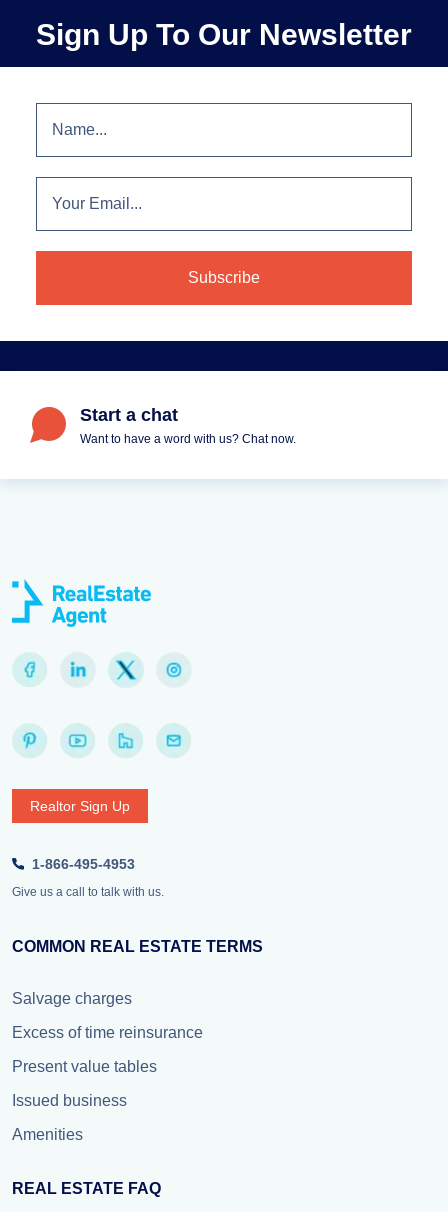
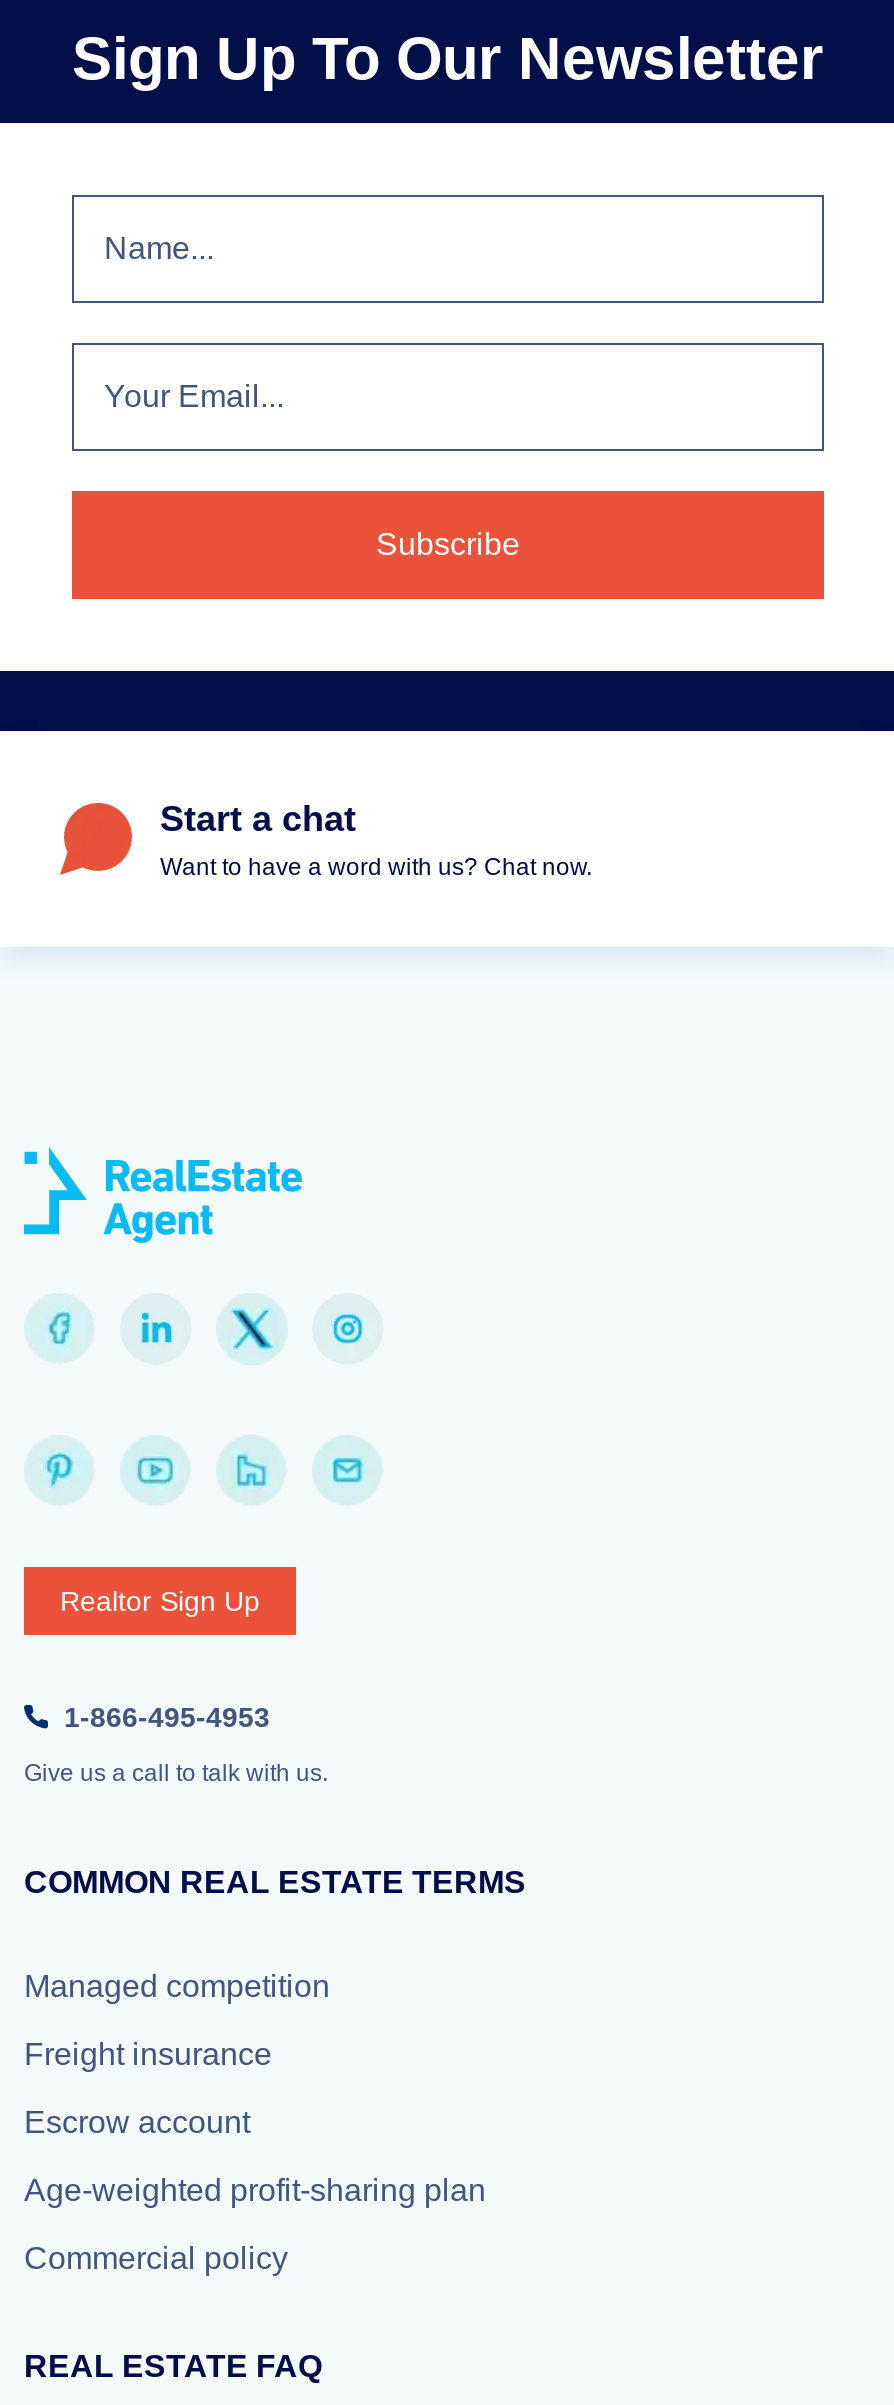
[12,990,132,1007] Salvage charges -> [24,1969,330,2003] Managed competition
[12,1024,203,1041] Excess of time reinsurance -> [24,2037,272,2071] Freight insurance
[12,1058,157,1075] Present value tables -> [24,2105,250,2139] Escrow account
[12,1092,127,1109] Issued business -> [24,2173,486,2207] Age-weighted profit-sharing plan
[12,1126,83,1143] Amenities -> [24,2241,288,2275] Commercial policy

